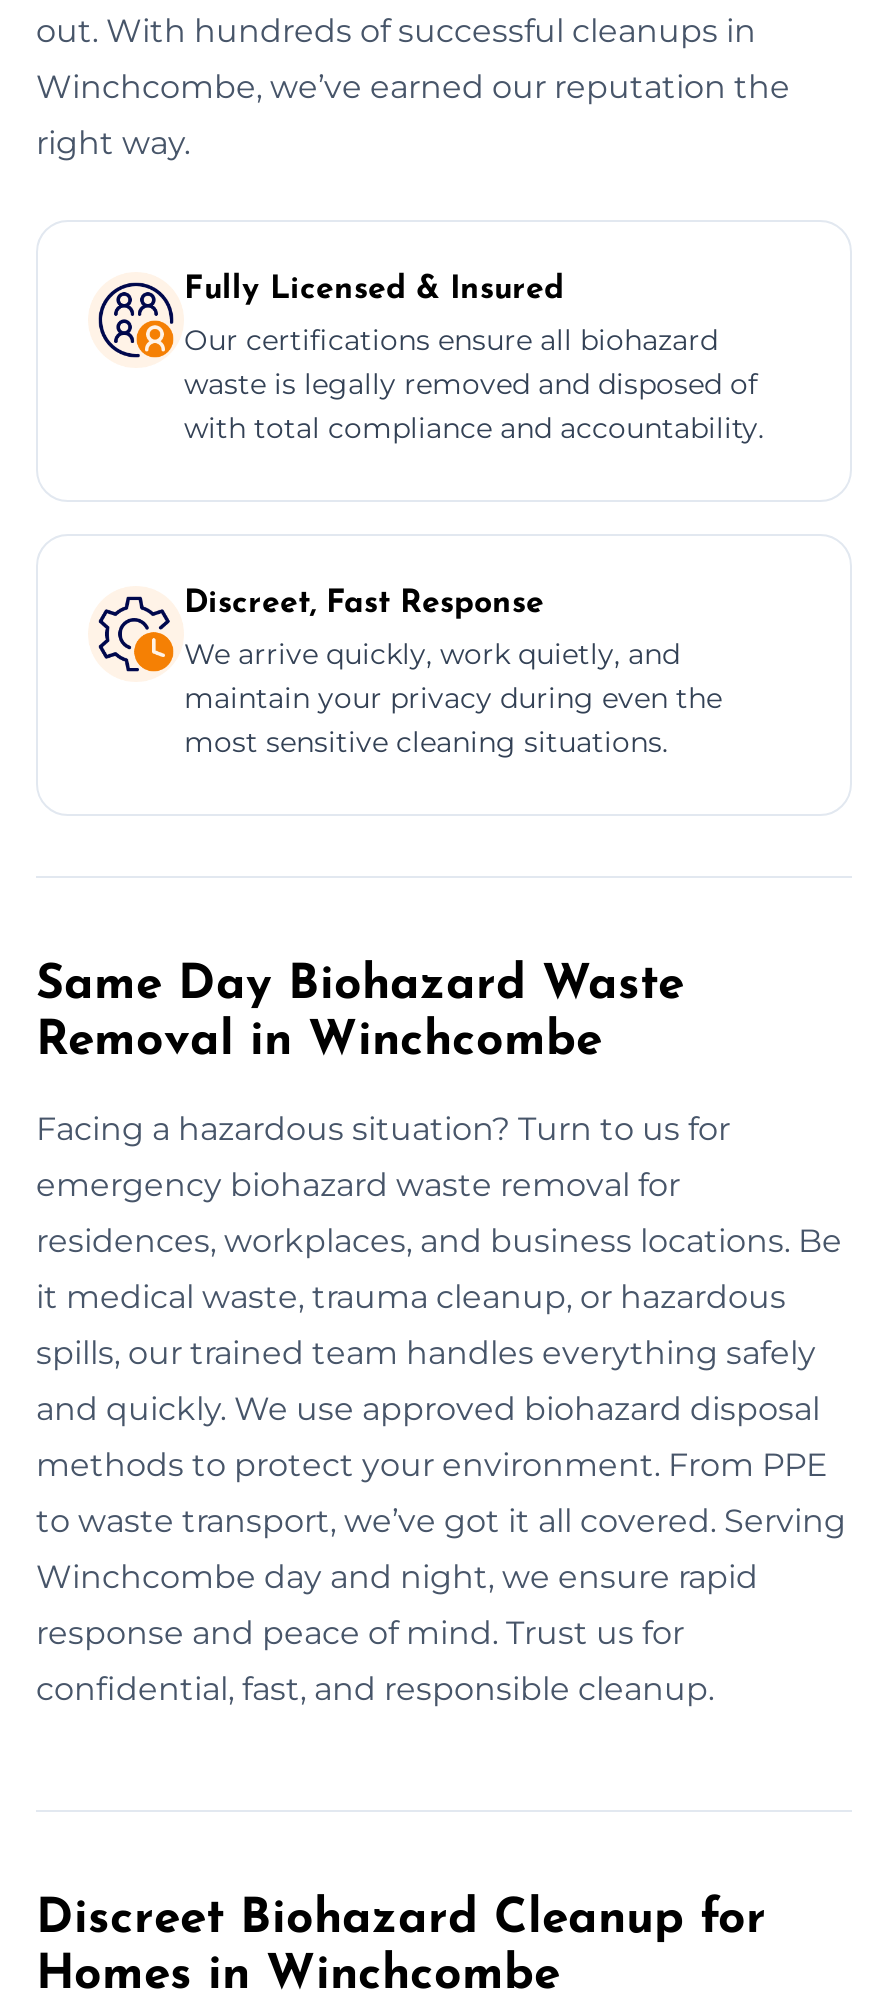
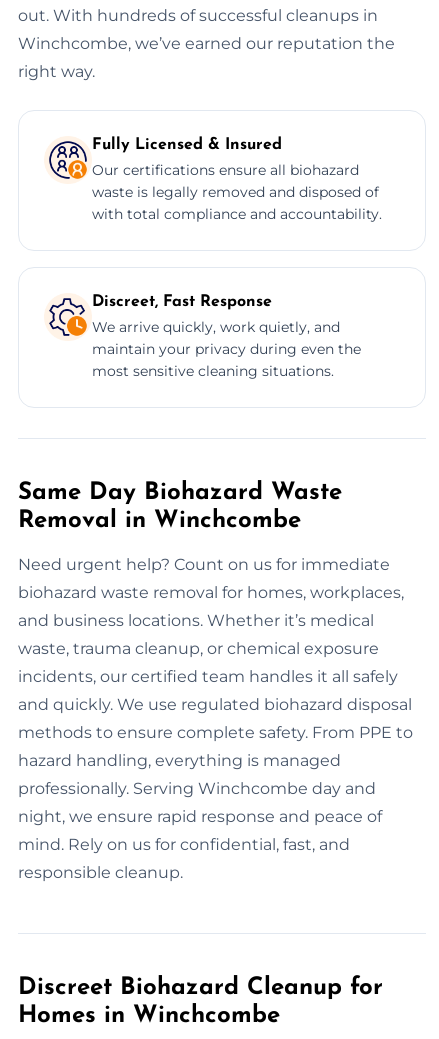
[36,1109,846,1707] Facing a hazardous situation? Turn to us for | emergency biohazard waste removal for | residences, workplaces, and business locations. Be | it medical waste, trauma cleanup, or hazardous | spills, our trained team handles everything safely | and quickly. We use approved biohazard disposal | methods to protect your environment. From PPE | to waste transport, we’ve got it all covered. Serving | Winchcombe day and night, we ensure rapid | response and peace of mind. Trust us for | confidential, fast, and responsible cleanup. -> [18,555,413,882] Need urgent help? Count on us for immediate | biohazard waste removal for homes, workplaces, | and business locations. Whether it’s medical | waste, trauma cleanup, or chemical exposure | incidents, our certified team handles it all safely | and quickly. We use regulated biohazard disposal | methods to ensure complete safety. From PPE to | hazard handling, everything is managed | professionally. Serving Winchcombe day and | night, we ensure rapid response and peace of | mind. Rely on us for confidential, fast, and | responsible cleanup.

